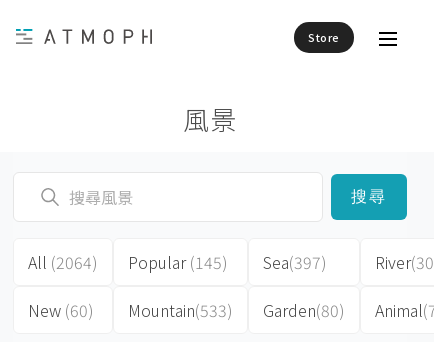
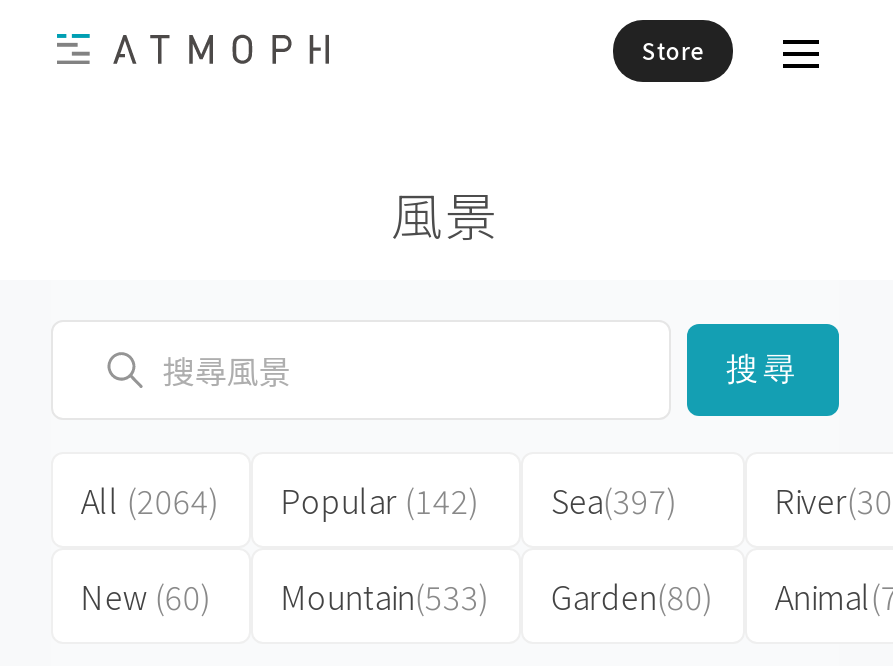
[128,250,228,274] Popular (145) -> [281,476,481,524] Popular (142)

